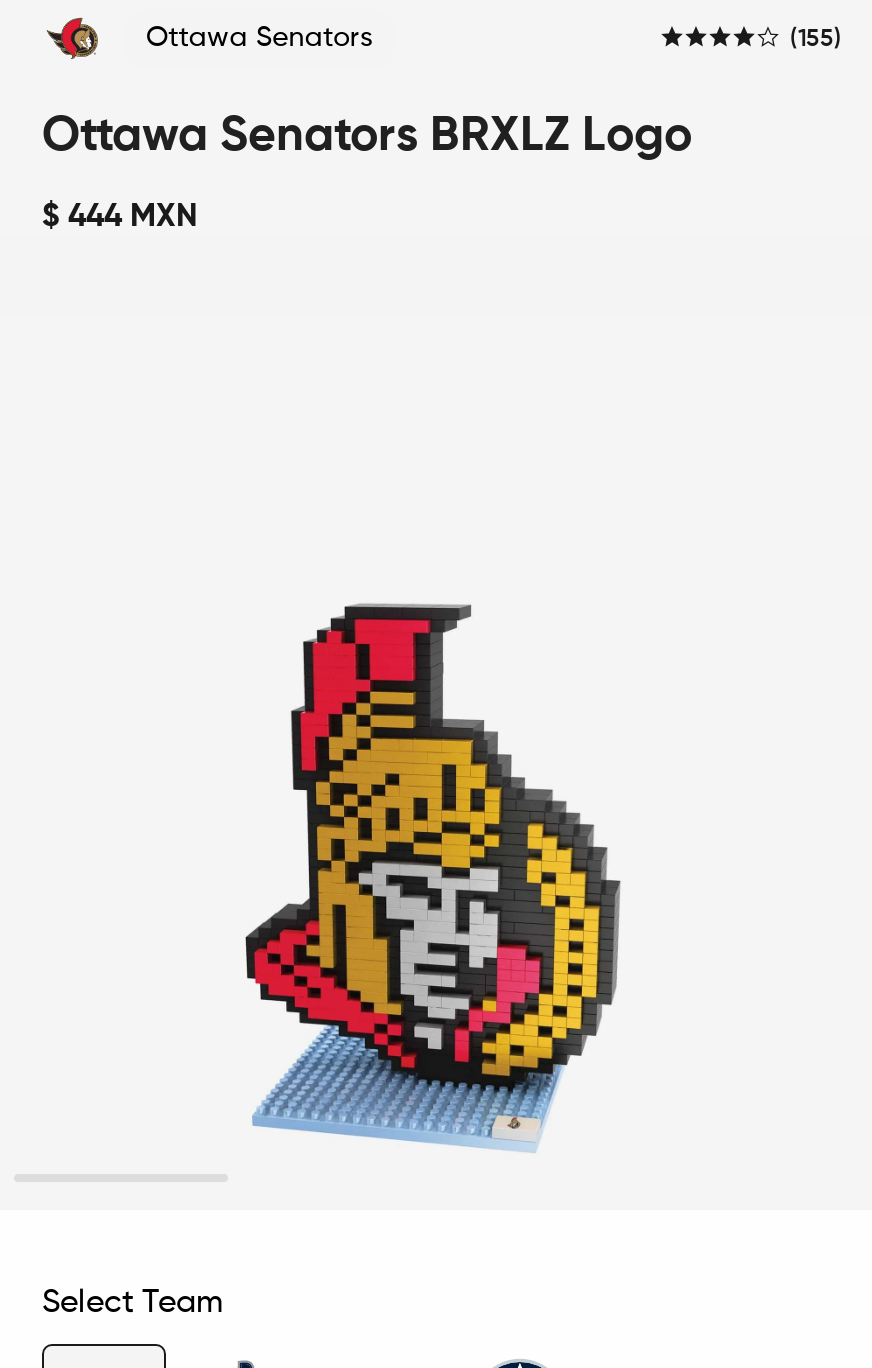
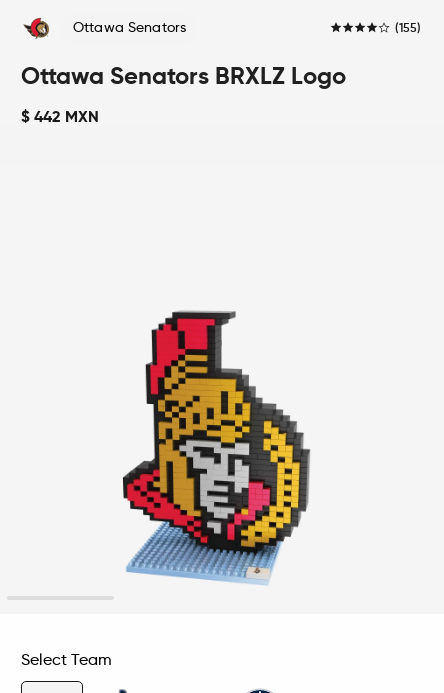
[42,196,198,234] $ 444 MXN -> [21,107,99,126] $ 442 MXN

